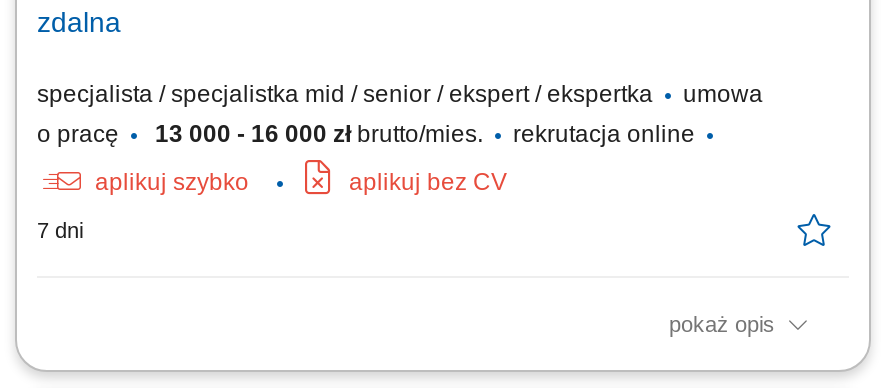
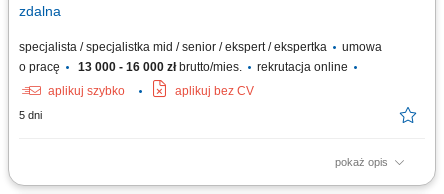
[37,218,83,242] 7 dni -> [19,109,42,121] 5 dni

